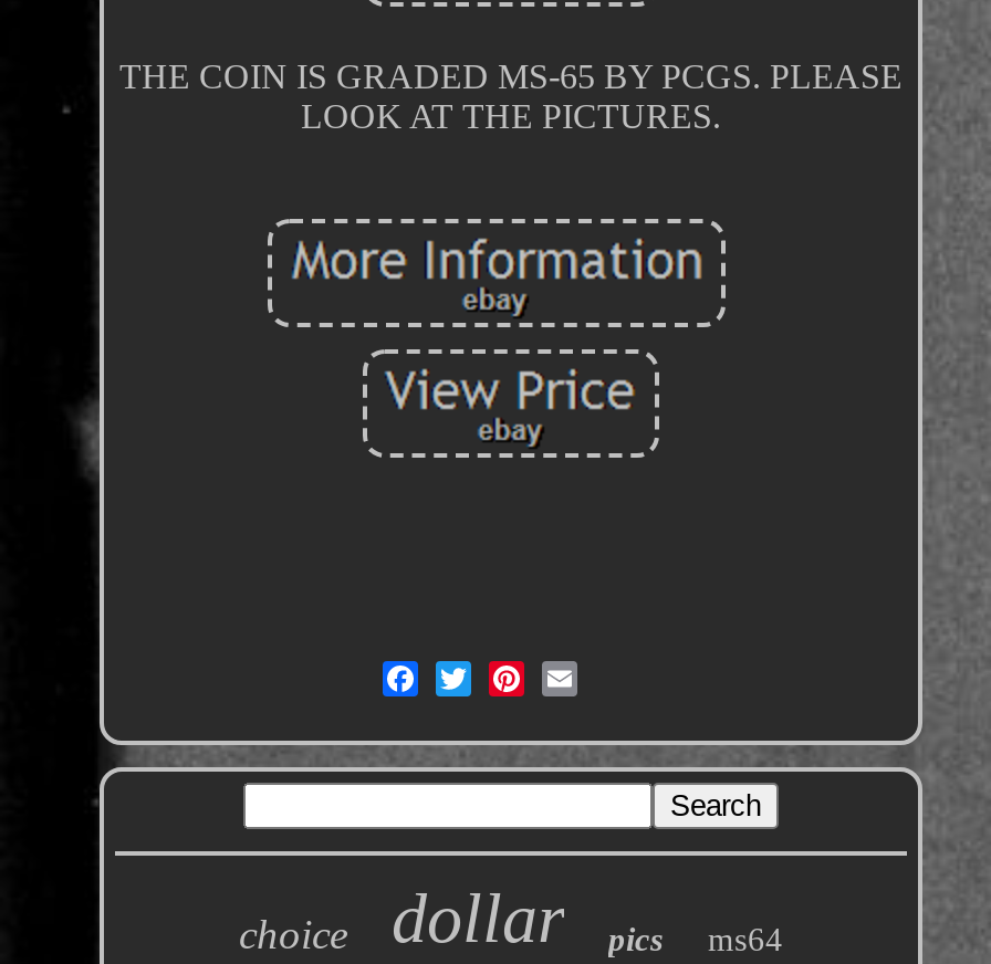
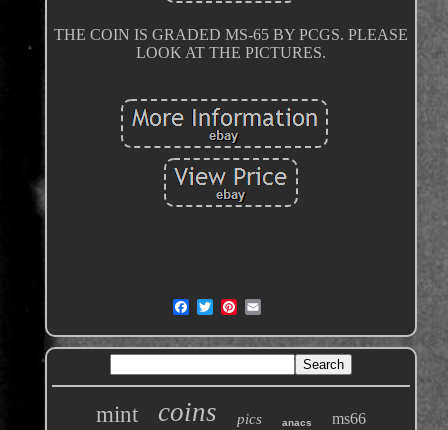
[239,877,564,957] choice | dollar -> [96,397,217,427] mint | coins
[708,922,783,957] ms64 -> [282,410,366,428] anacs | ms66

